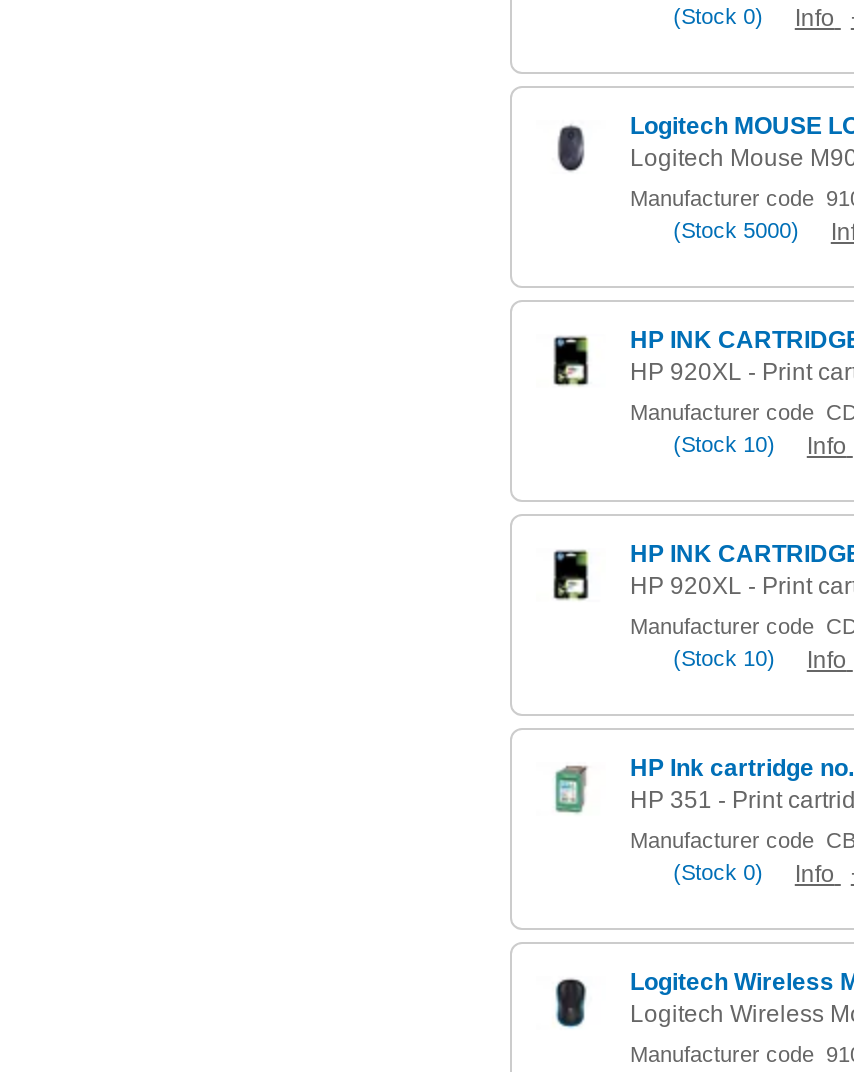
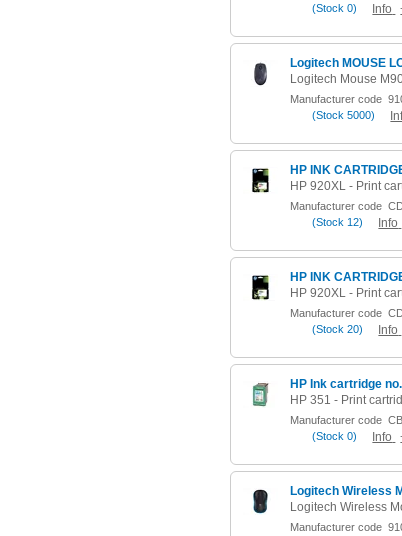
[673,432,847,460] (Stock 10) Info -> [312,216,398,230] (Stock 12) Info
[673,646,847,674] (Stock 10) Info -> [312,323,398,337] (Stock 20) Info

